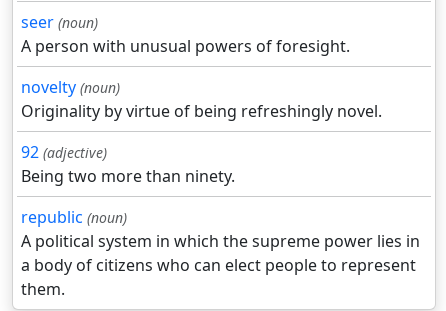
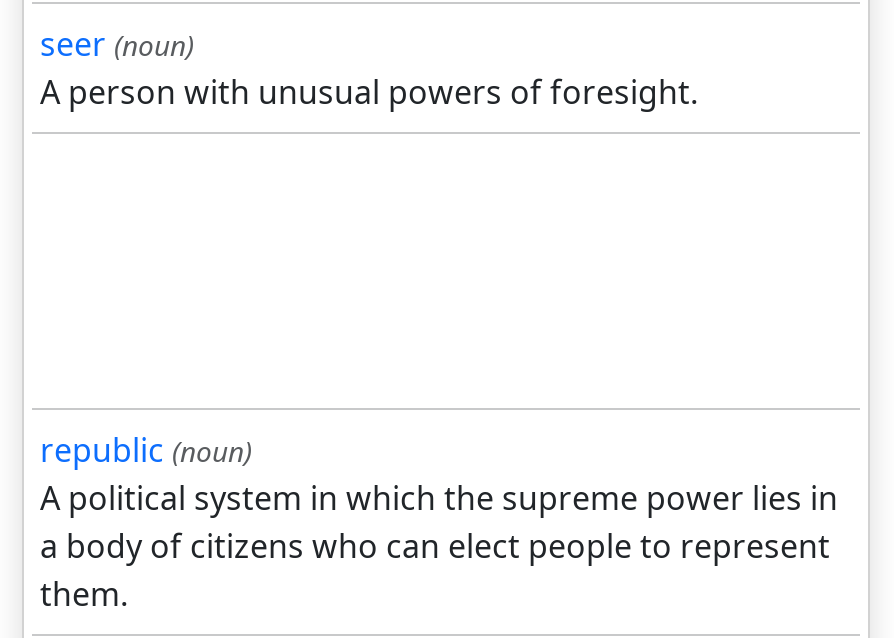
[21,76,382,187] novelty (noun) | Originality by virtue of being refreshingly novel. | 92 (adjective) | Being two more than ninety. -> none

